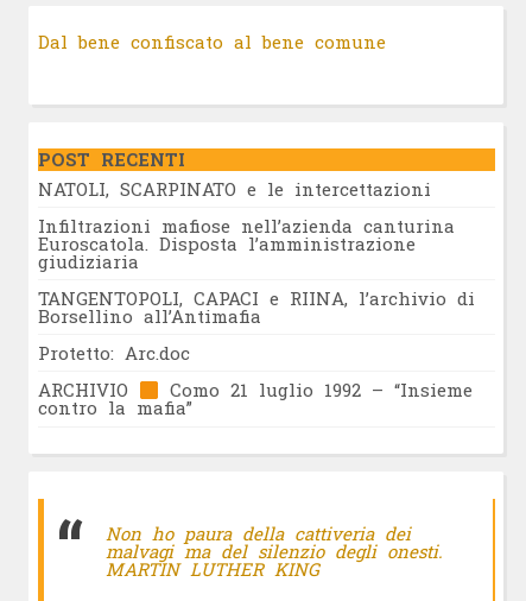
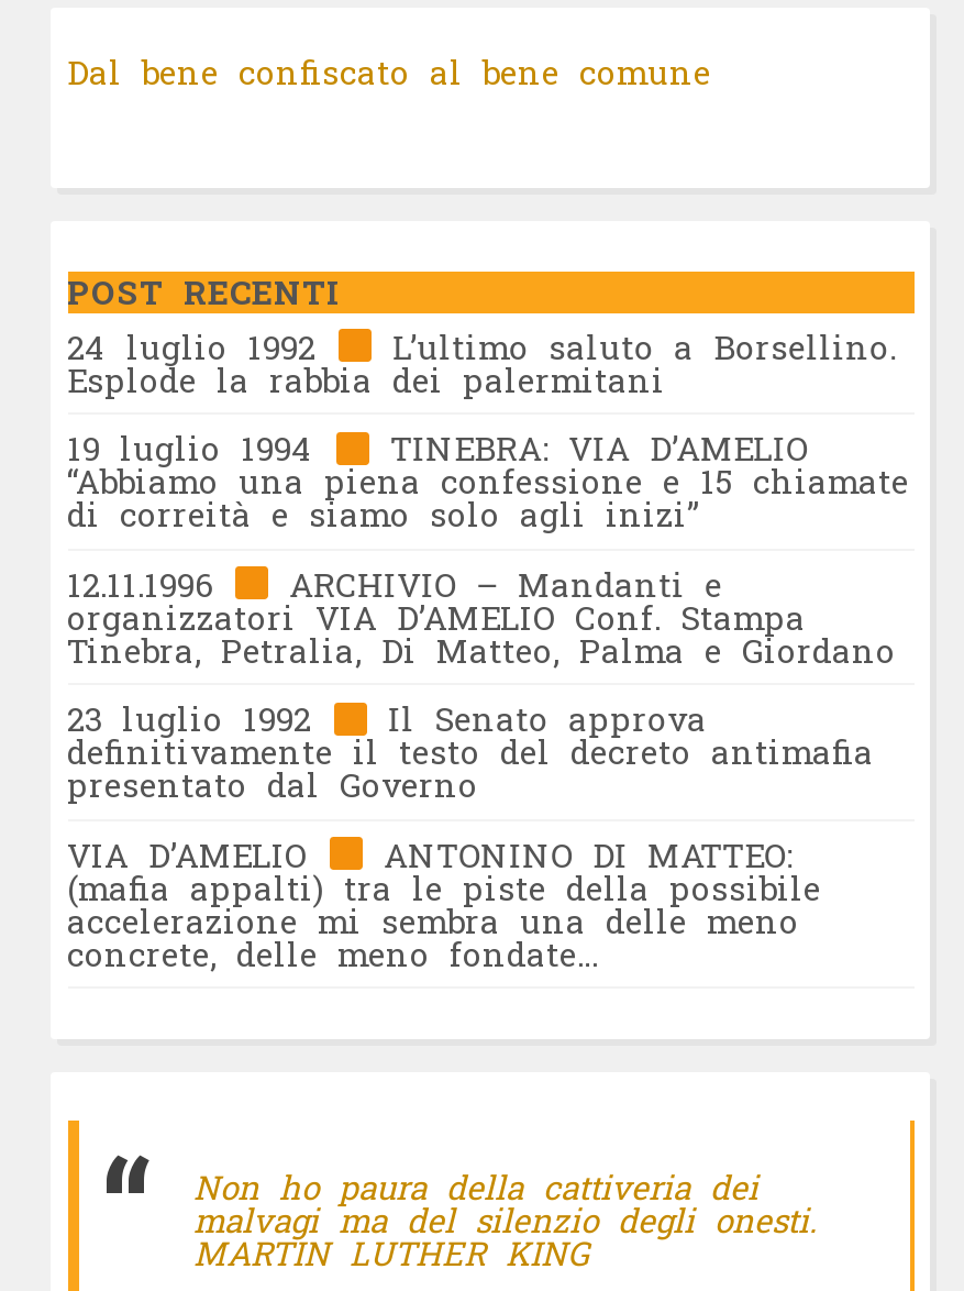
[37,177,430,201] NATOLI, SCARPINATO e le intercettazioni -> [67,323,896,400] 24 luglio 1992 | L’ultimo saluto a Borsellino. | Esplode la rabbia dei palermitani
[37,214,454,273] Infiltrazioni mafiose nell’azienda canturina | Euroscatola. Disposta l’amministrazione | giudiziaria -> [67,425,909,535] 19 luglio 1994 | TINEBRA: VIA D’AMELIO | “Abbiamo una piena confessione e 15 chiamate | di correità e siamo solo agli inizi”
[37,286,474,328] TANGENTOPOLI, CAPACI e RIINA, l’archivio di | Borsellino all’Antimafia -> [67,561,896,671] 12.11.1996 | ARCHIVIO – Mandanti e | organizzatori VIA D’AMELIO Conf. Stampa | Tinebra, Petralia, Di Matteo, Palma e Giordano
[37,341,189,365] Protetto: Arc.doc -> [67,696,874,806] 23 luglio 1992 | Il Senato approva | definitivamente il testo del decreto antimafia | presentato dal Governo
[37,378,472,420] ARCHIVIO | Como 21 luglio 1992 – “Insieme | contro la mafia” -> [67,831,821,974] VIA D’AMELIO | ANTONINO DI MATTEO: | (mafia appalti) tra le piste della possibile | accelerazione mi sembra una delle meno | concrete, delle meno fondate…

